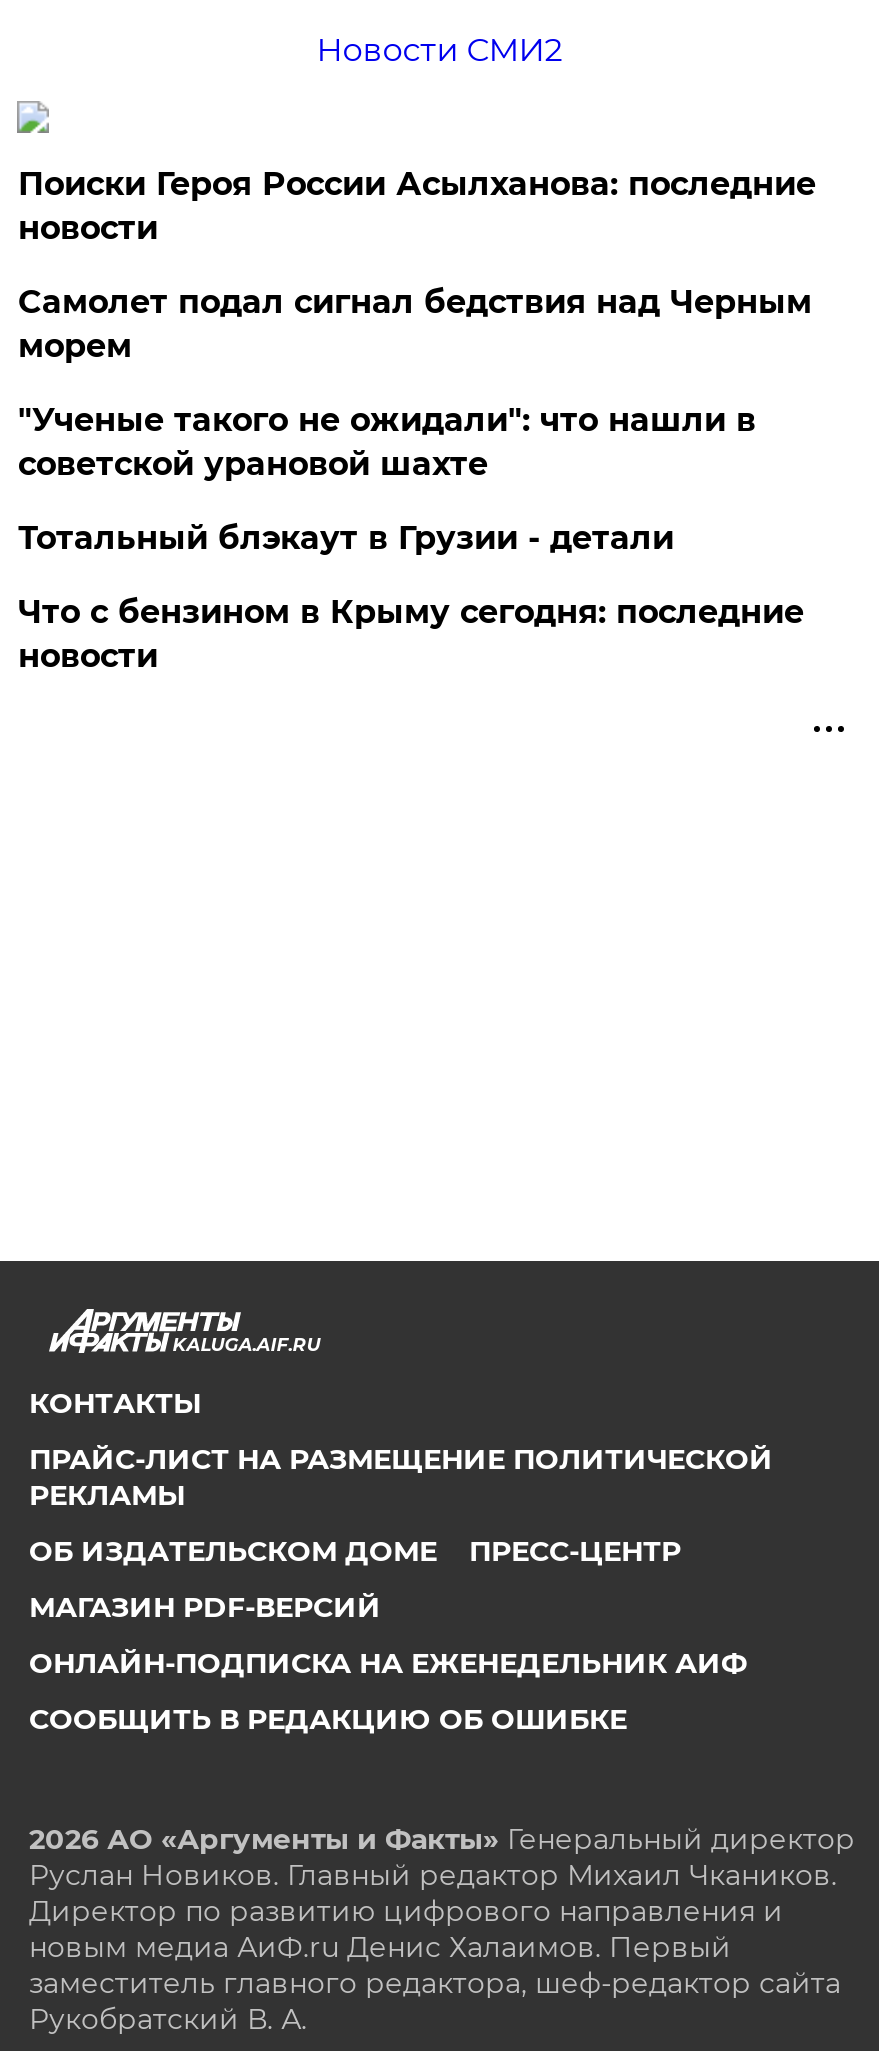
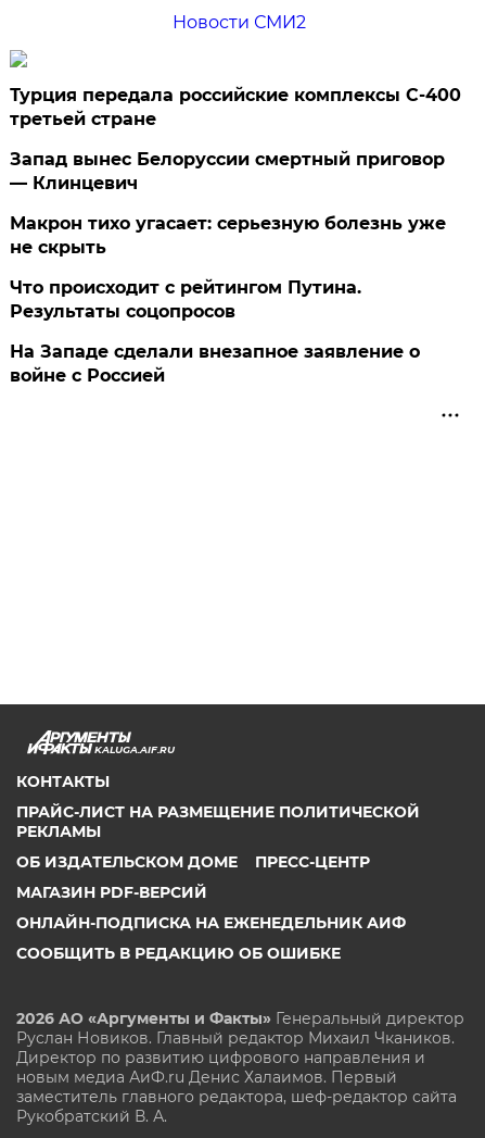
[18,165,816,247] Поиски Героя России Асылханова: последние | новости -> [10,85,462,129] Турция передала российские комплексы С-400 | третьей стране
[18,283,812,365] Самолет подал сигнал бедствия над Черным | морем -> [10,149,445,193] Запад вынес Белоруссии смертный приговор | — Клинцевич
[18,401,756,483] "Ученые такого не ожидали": что нашли в | советской урановой шахте -> [10,213,446,258] Макрон тихо угасает: серьезную болезнь уже | не скрыть
[18,519,674,557] Тотальный блэкаут в Грузии - детали -> [10,277,362,322] Что происходит с рейтингом Путина. | Результаты соцопросов
[18,593,804,675] Что с бензином в Крыму сегодня: последние | новости -> [10,341,420,386] На Западе сделали внезапное заявление о | войне с Россией

